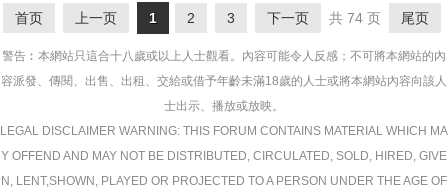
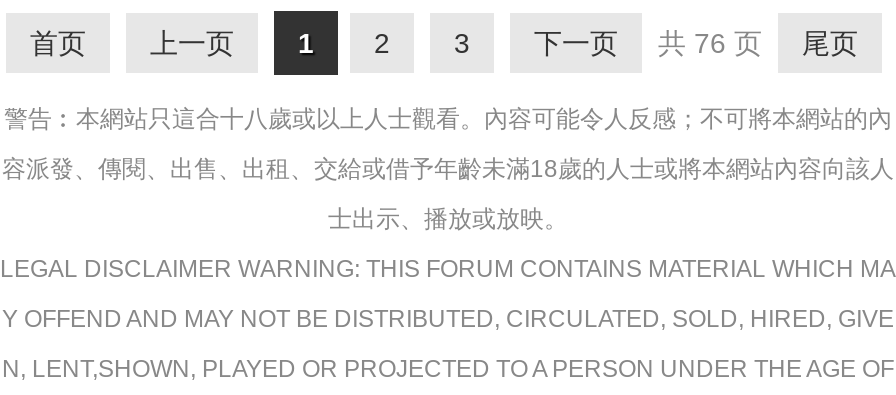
[15,10,429,26] 首页 上一页 1 2 3 下一页 共 74 页 尾页 -> [30,27,858,59] 首页 上一页 1 2 3 下一页 共 76 页 尾页

